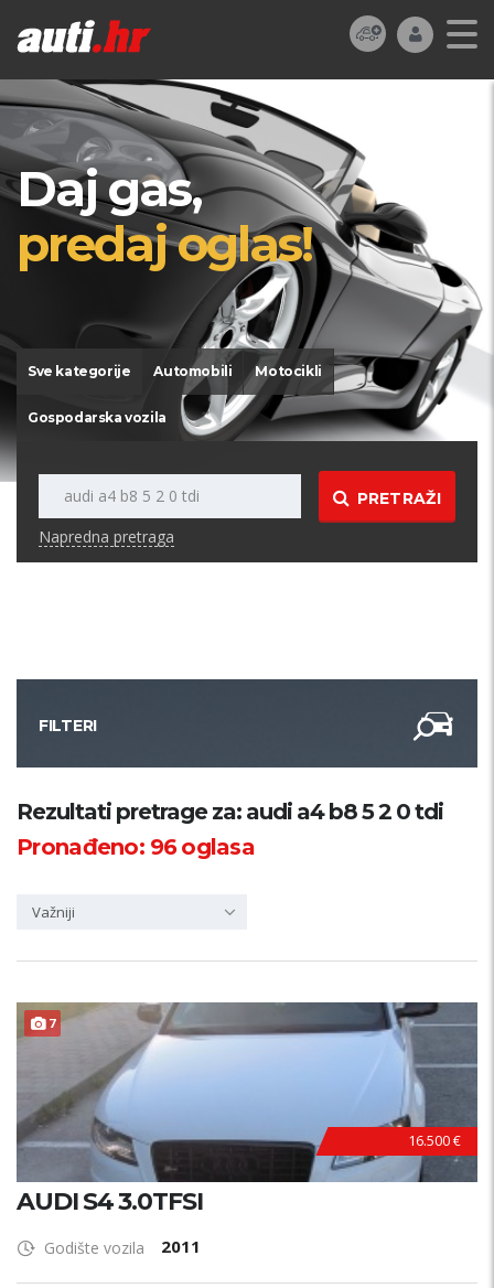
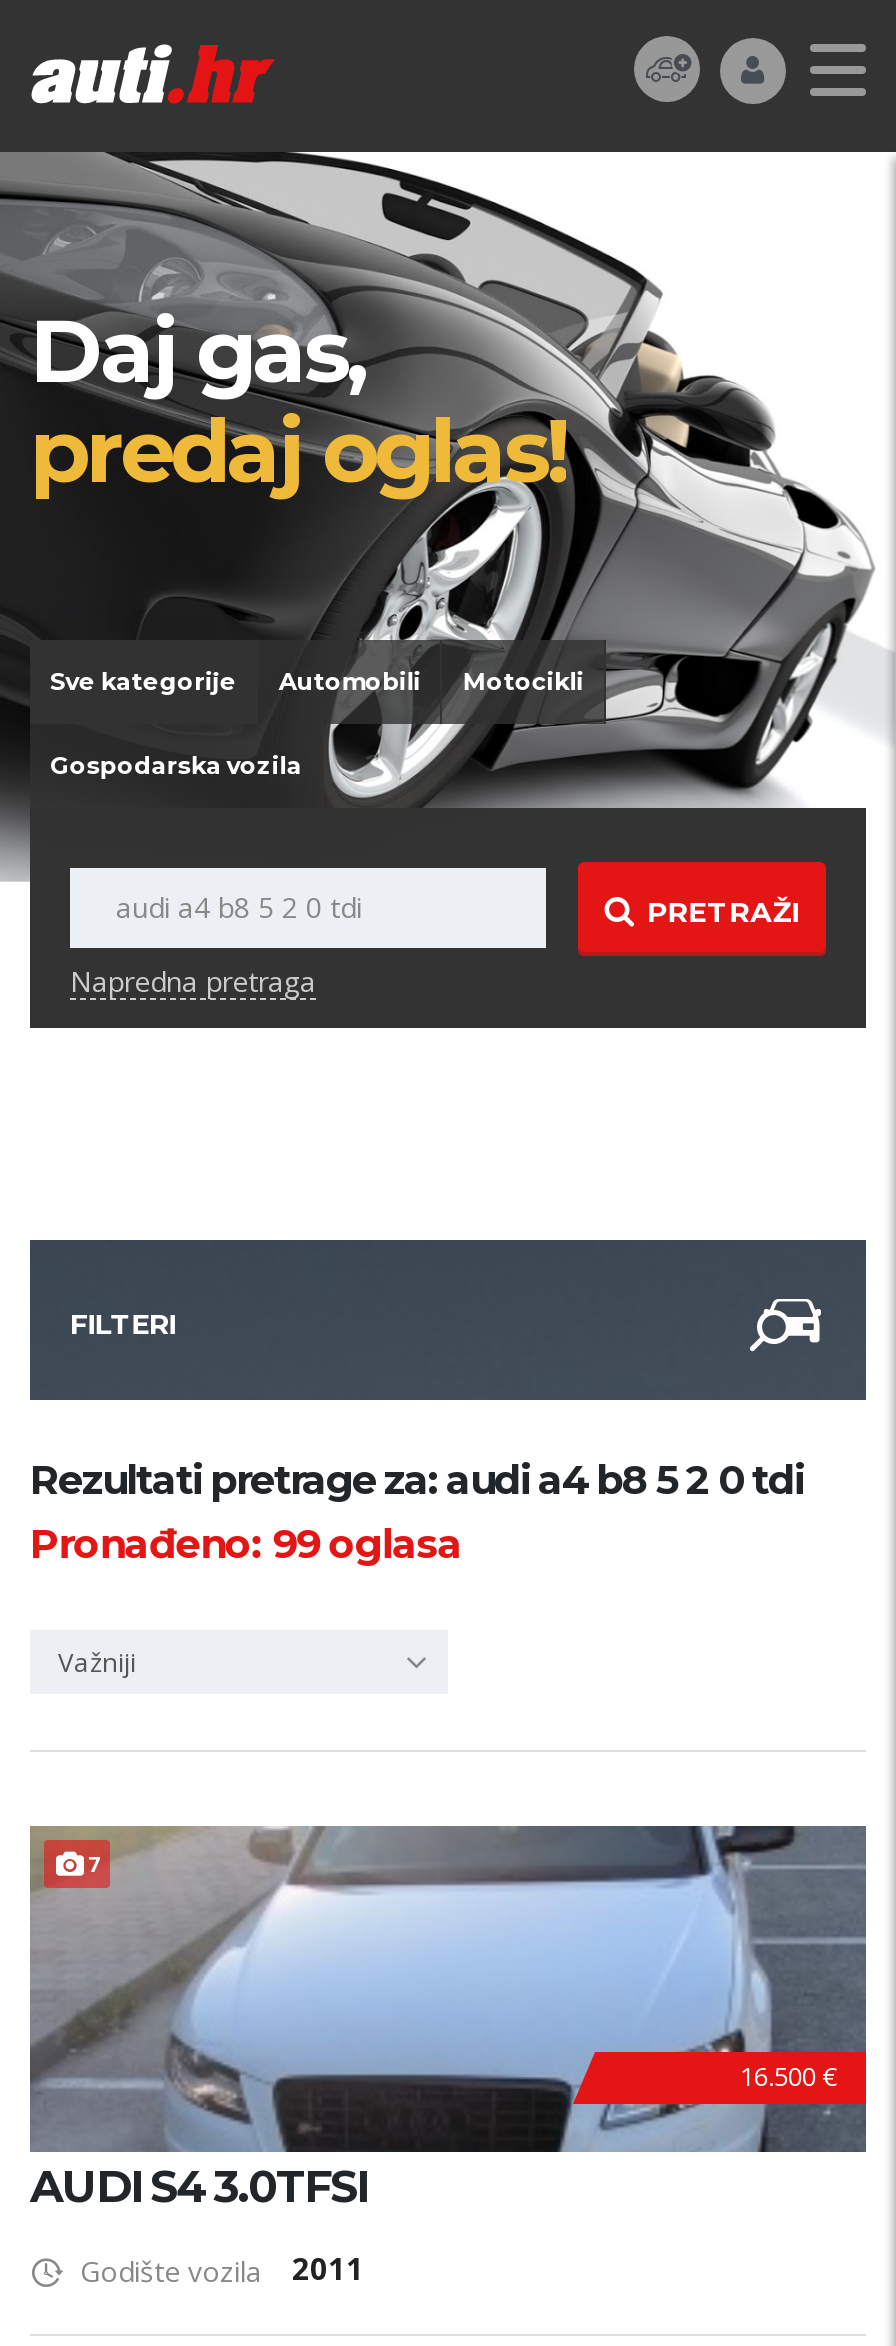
[17,834,255,860] Pronađeno: 96 oglasa -> [30,1520,462,1568] Pronađeno: 99 oglasa

